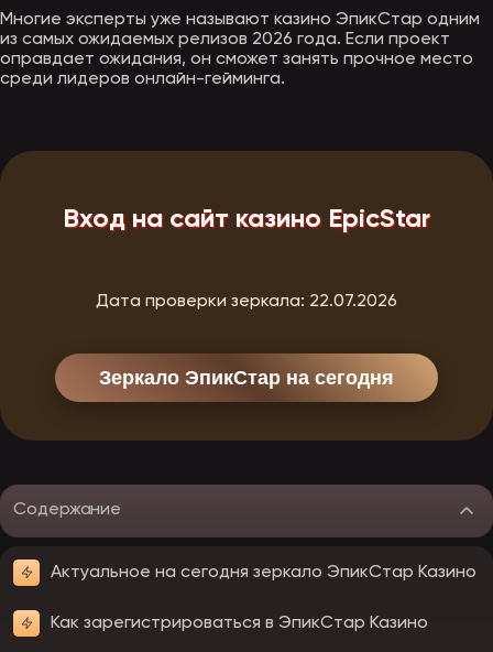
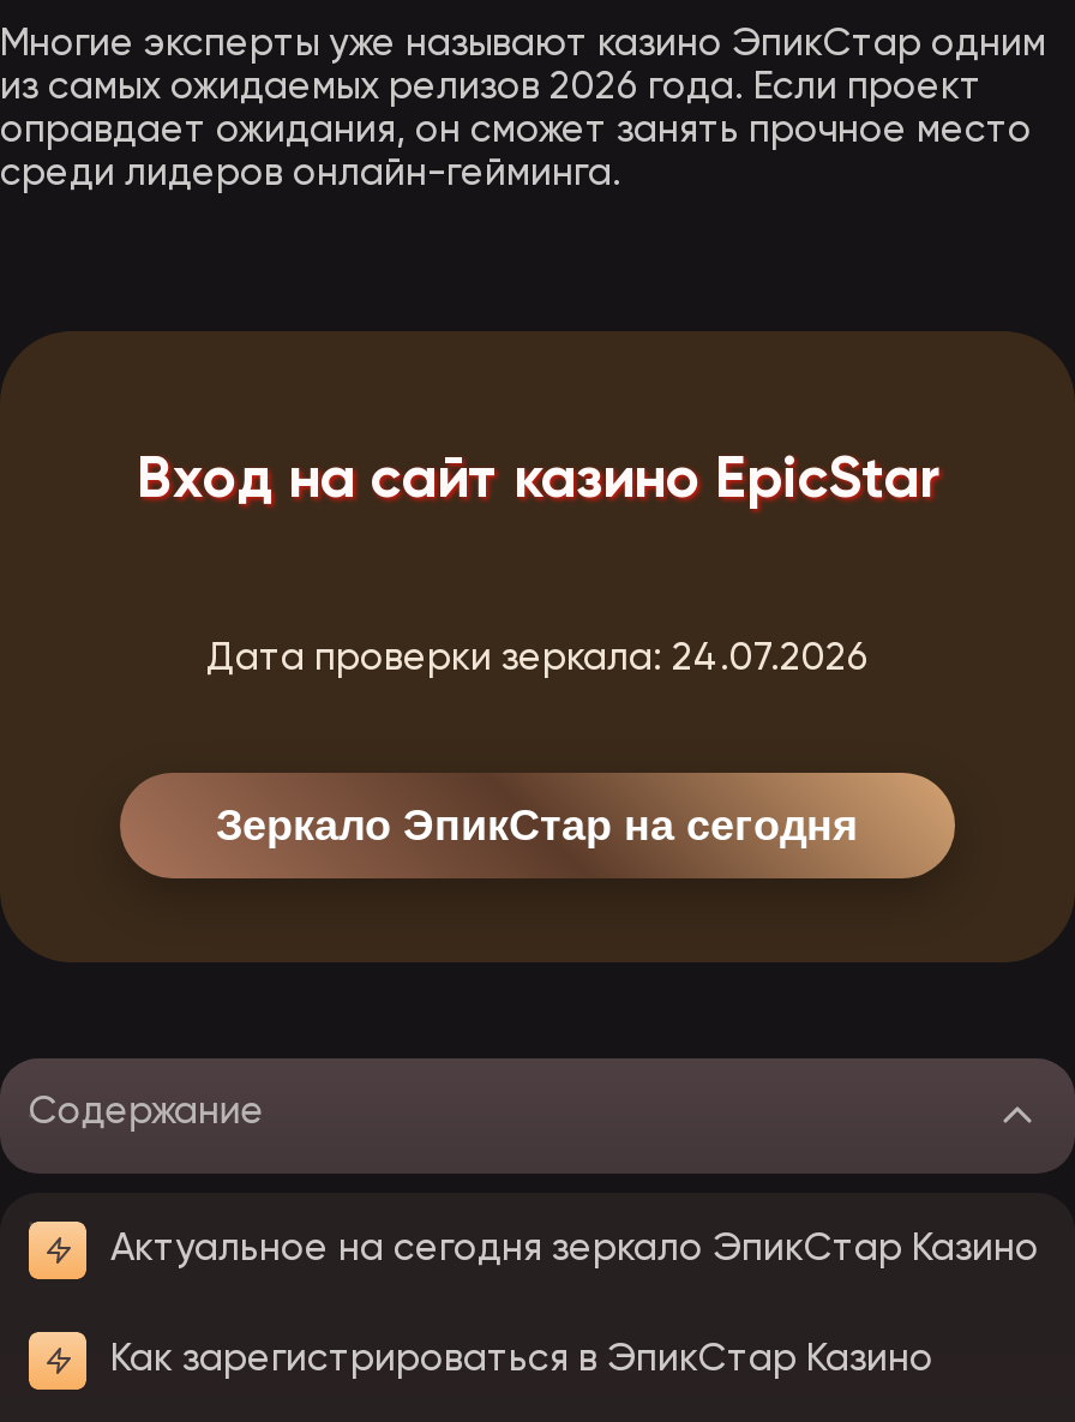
[96,293,397,310] Дата проверки зеркала: 22.07.2026 -> [206,641,869,679] Дата проверки зеркала: 24.07.2026

